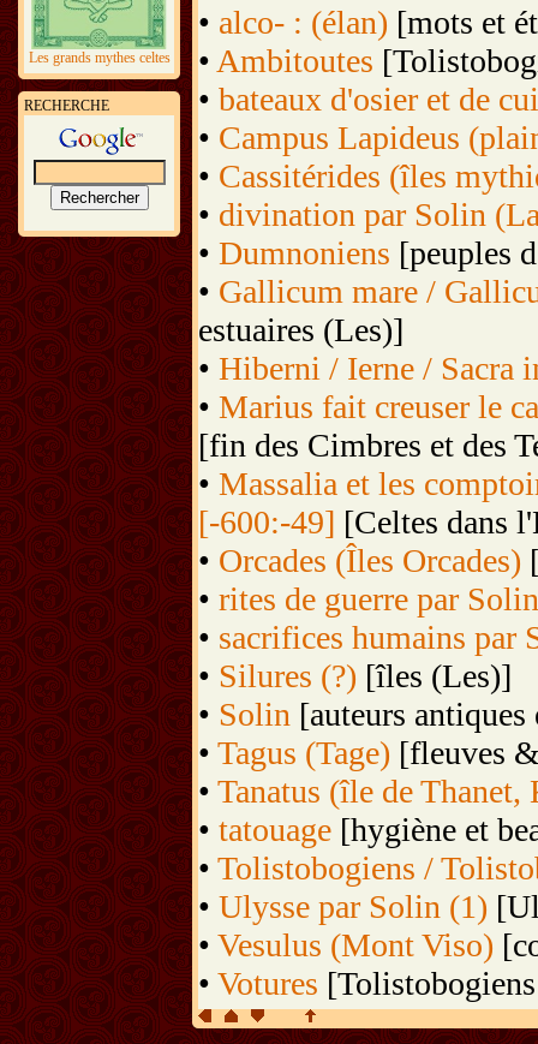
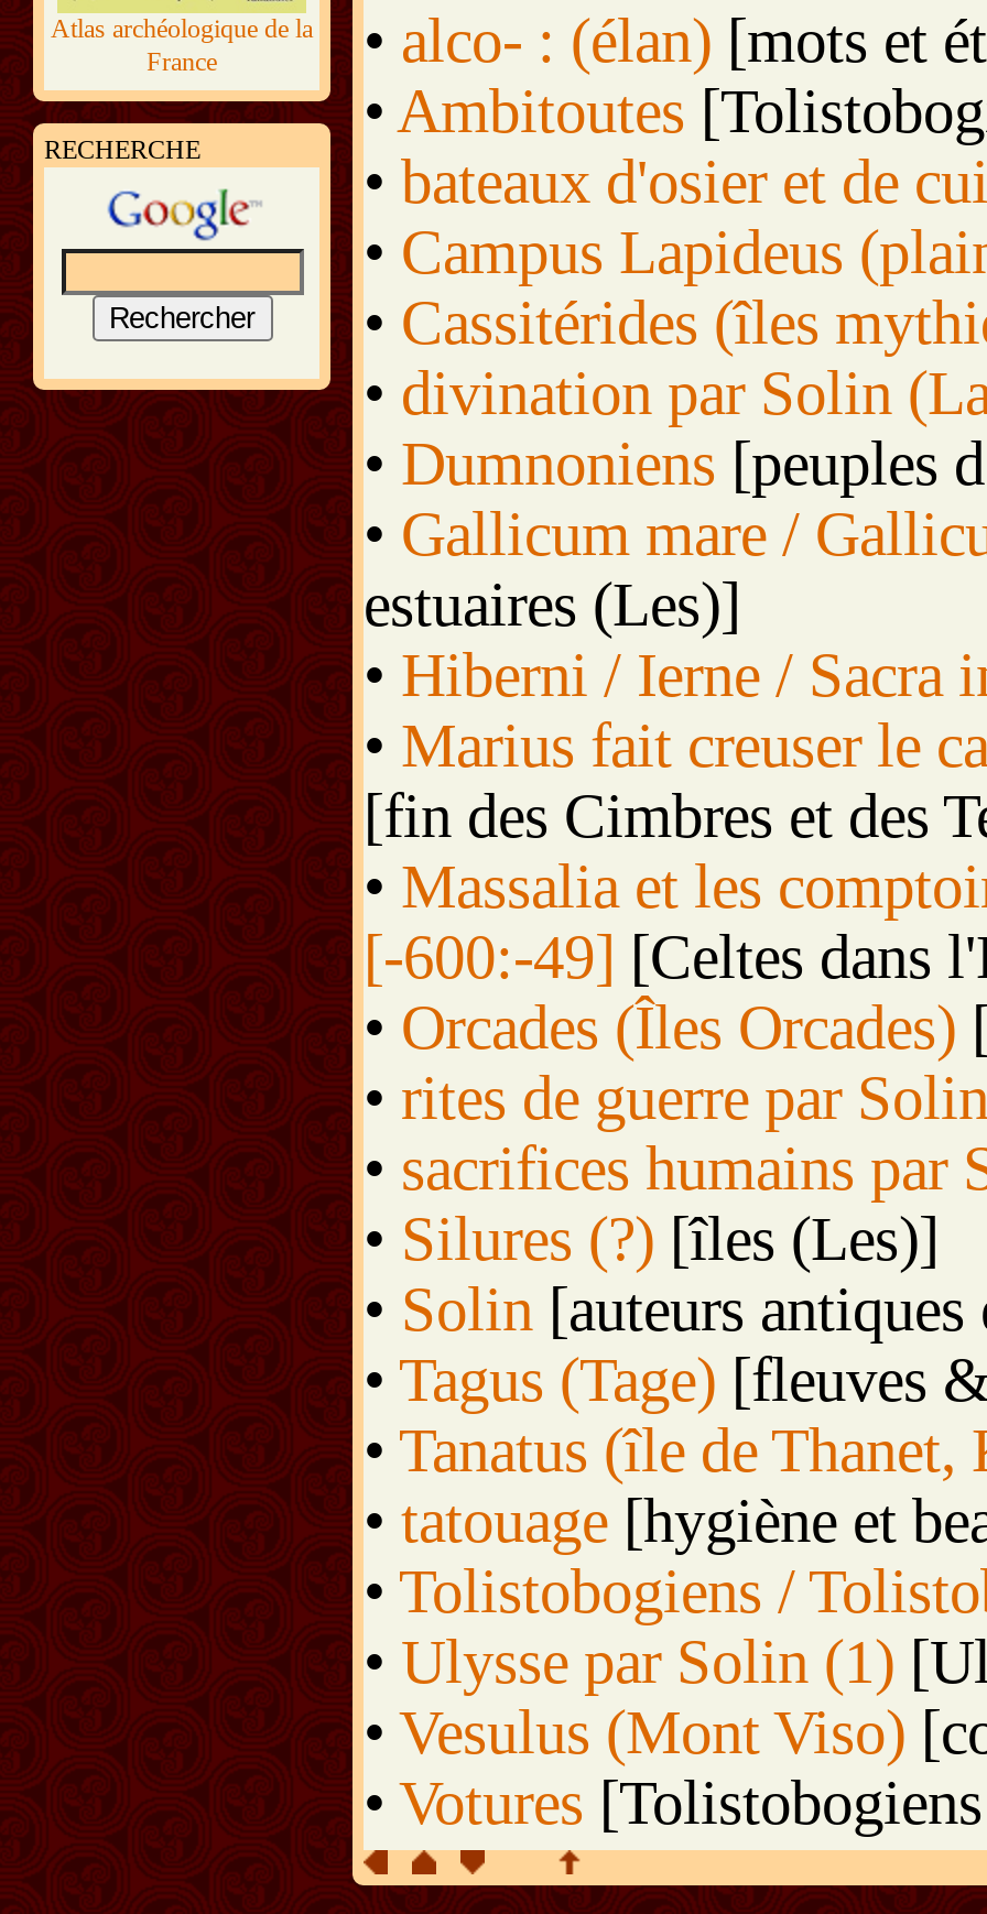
[28,50,170,67] Les grands mythes celtes -> [51,13,313,77] Atlas archéologique de la | France
moved [24,97,109,114] -> [44,134,200,165]: RECHERCHE
[17,178,181,238] [image] -> [33,282,330,434] [image]

